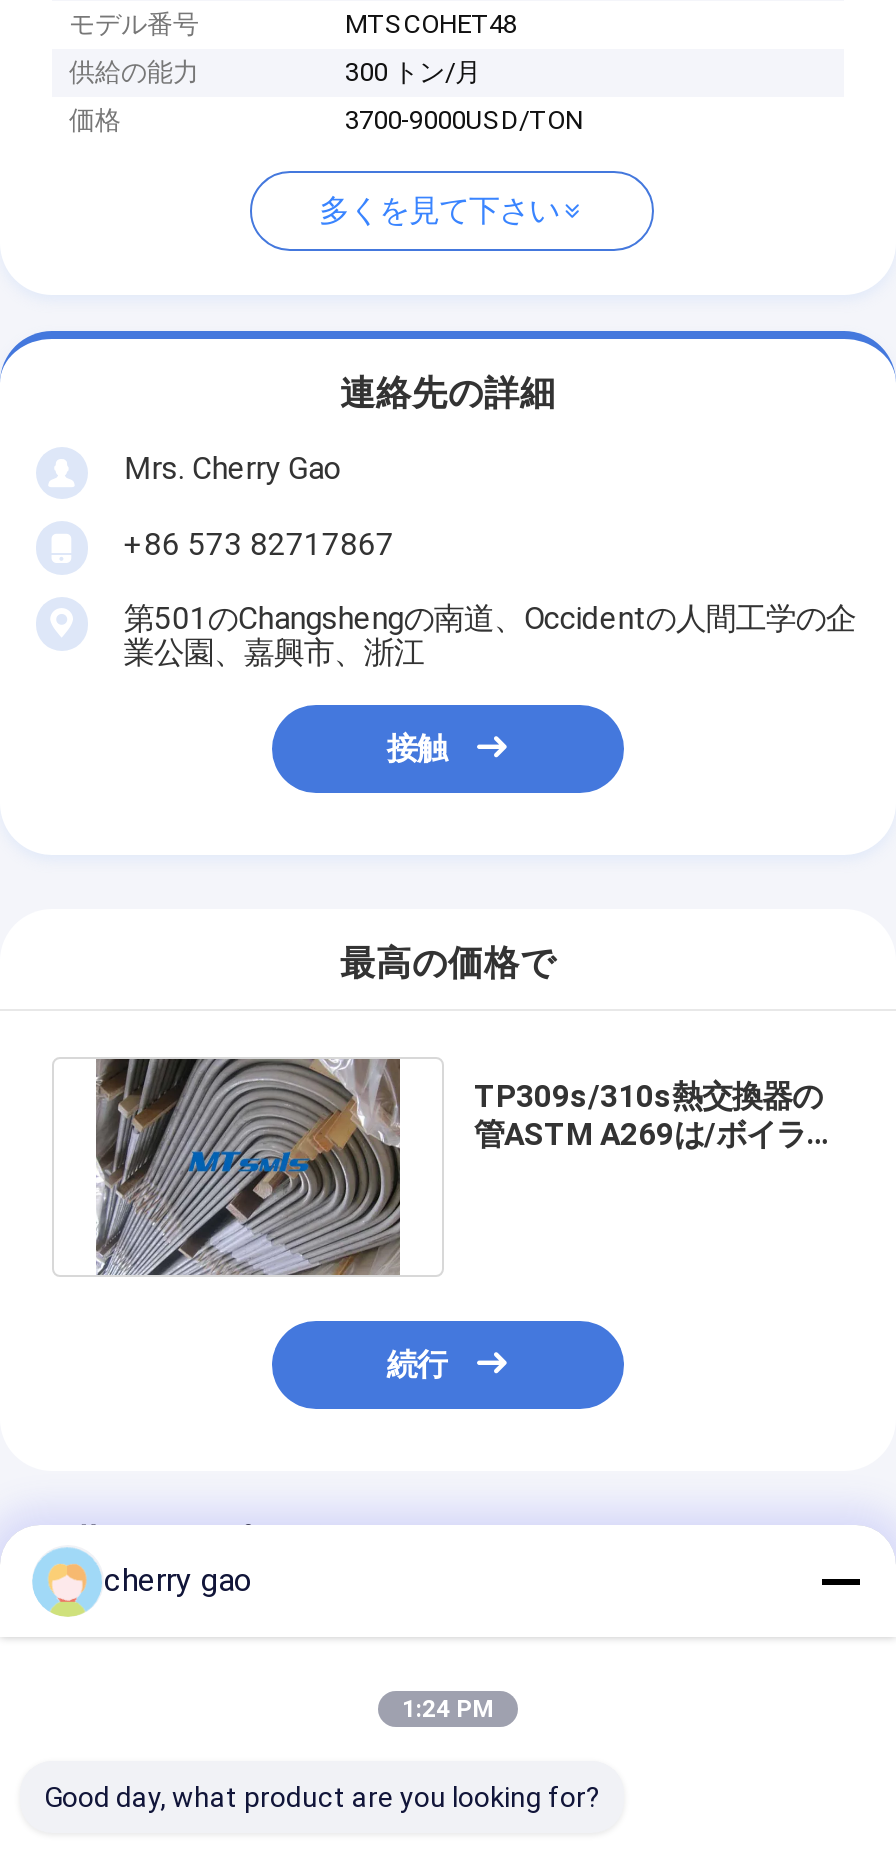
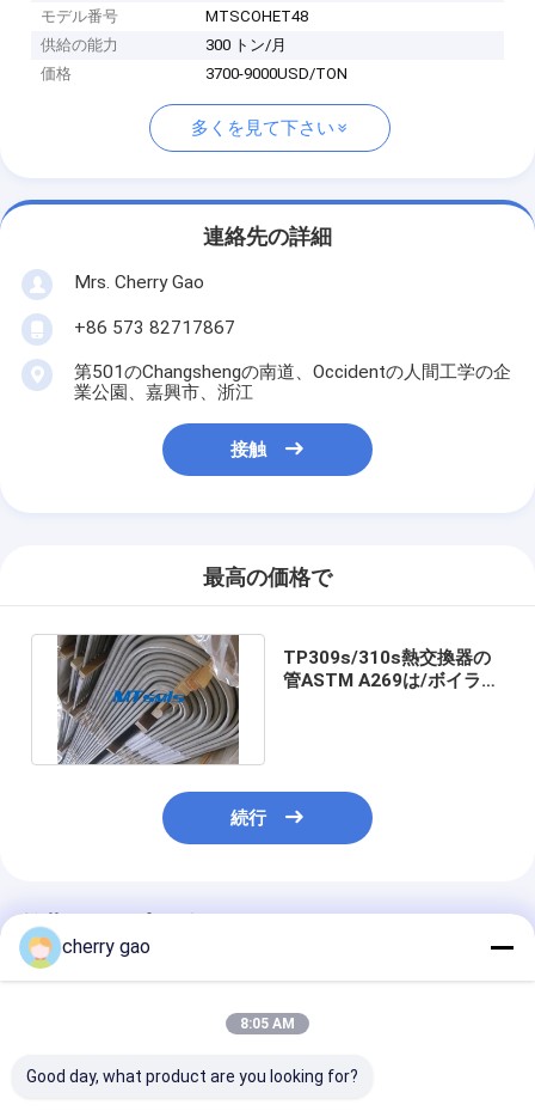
[402,1695,494,1723] 1:24 PM -> [240,1015,295,1032] 8:05 AM

